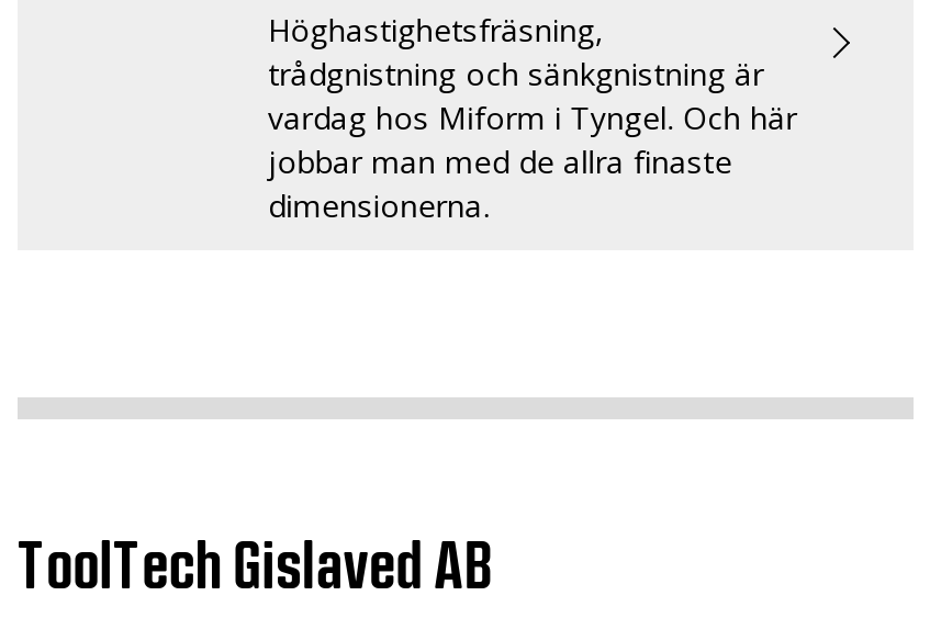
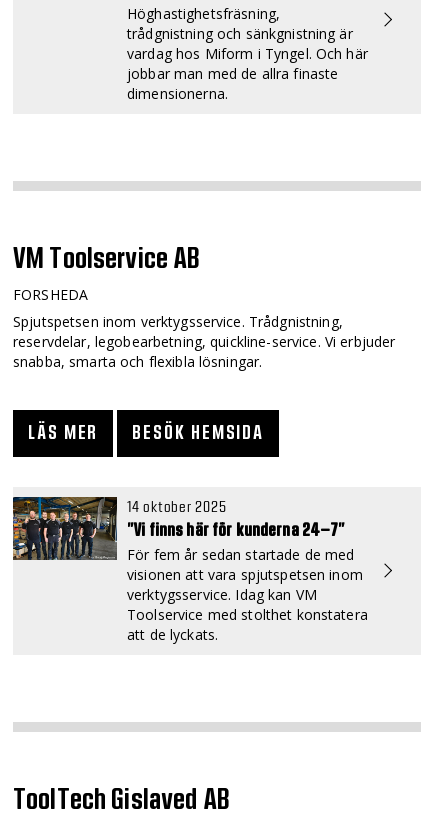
none -> [12,496,368,644] [image] | 14 oktober 2025 | ”Vi finns här för kunderna 24–7” | För fem år sedan startade de med | visionen att vara spjutspetsen inom | verktygsservice. Idag kan VM | Toolservice med stolthet konstatera | att de lyckats.
none -> [13,243,395,371] VM Toolservice AB | FORSHEDA | Spjutspetsen inom verktygsservice. Trådgnistning, | reservdelar, legobearbetning, quickline-service. Vi erbjuder | snabba, smarta och flexibla lösningar.
none -> [28,423,264,443] LÄS MER | BESÖK HEMSIDA

